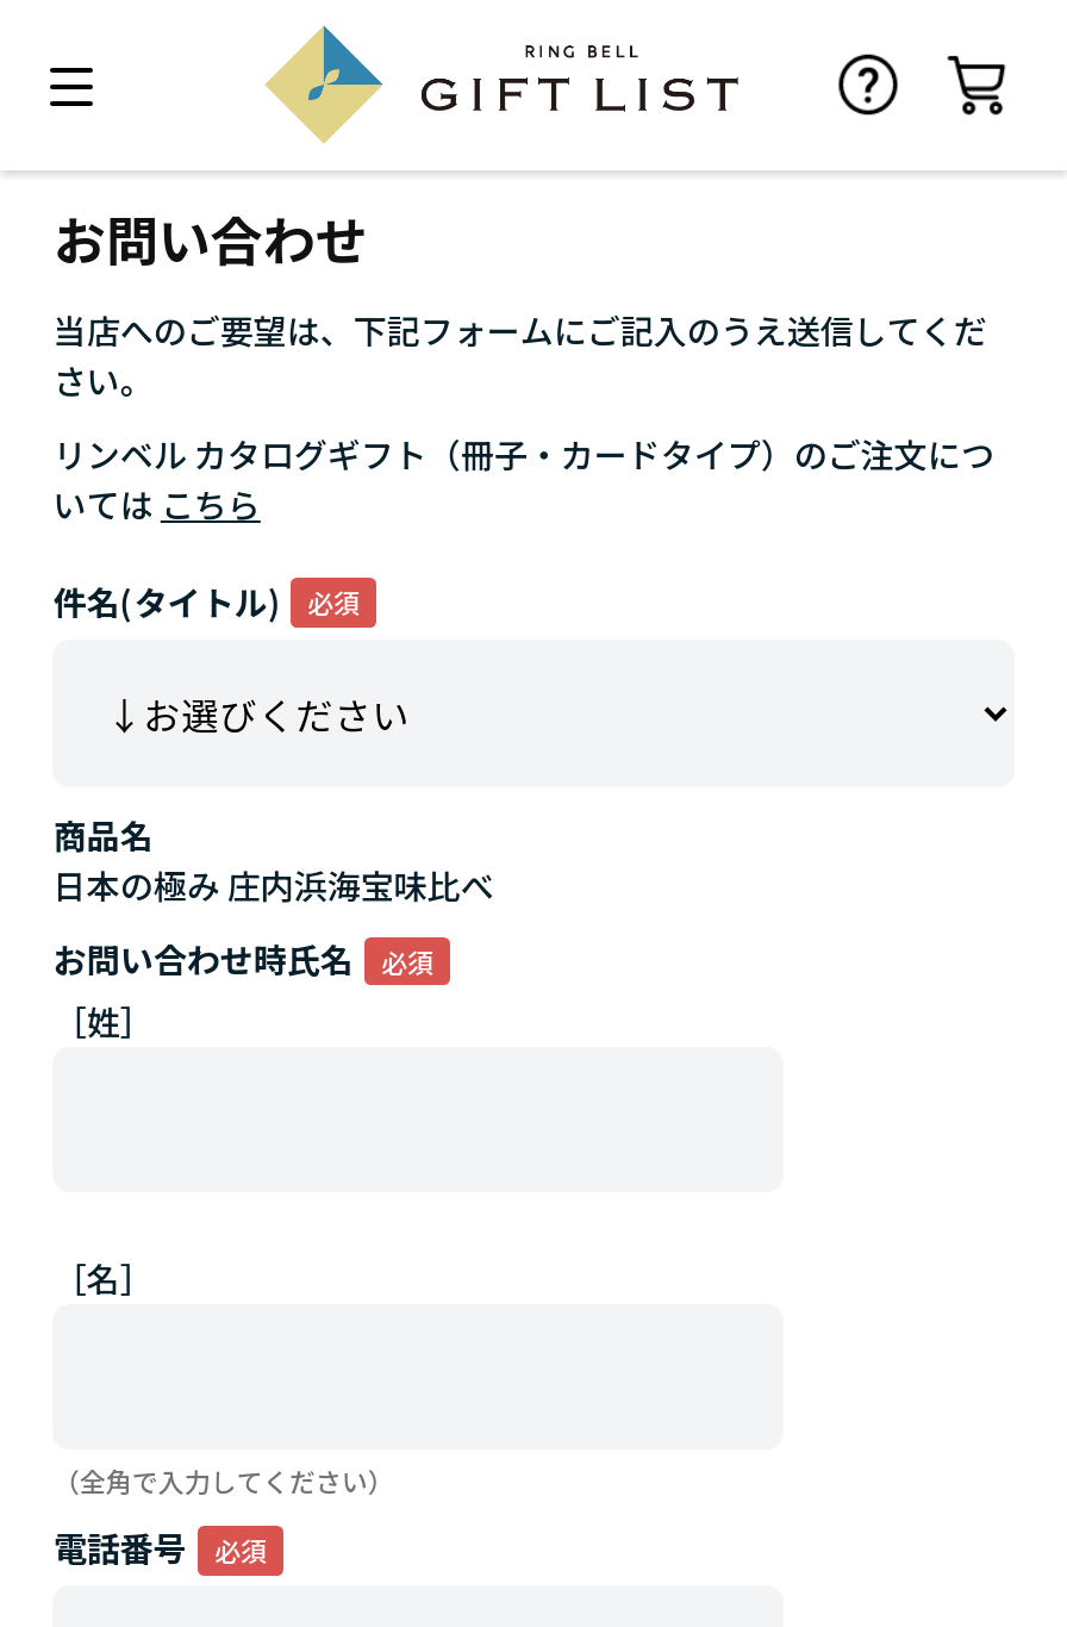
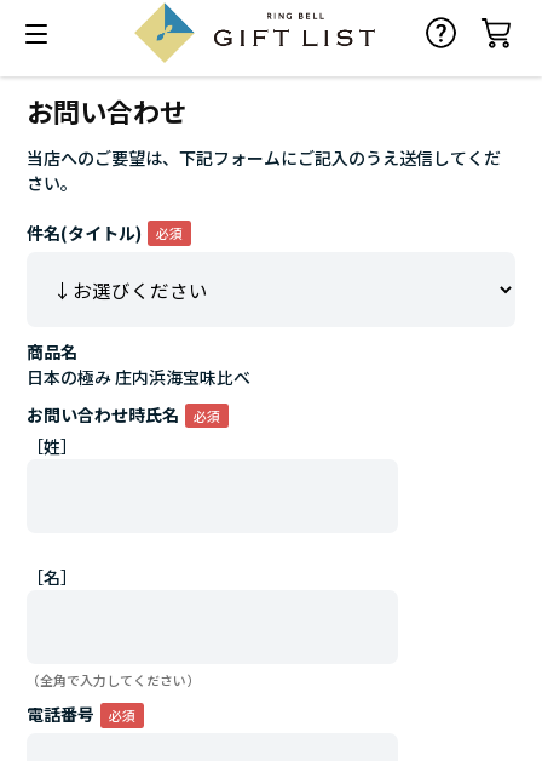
[53,429,994,527] リンベル カタログギフト（冊子・カードタイプ）のご注文につ | いてはこちら -> none

